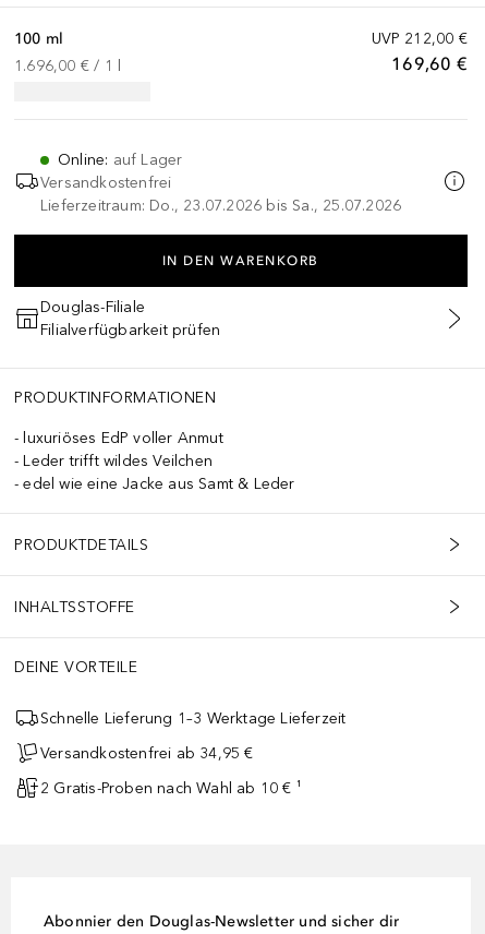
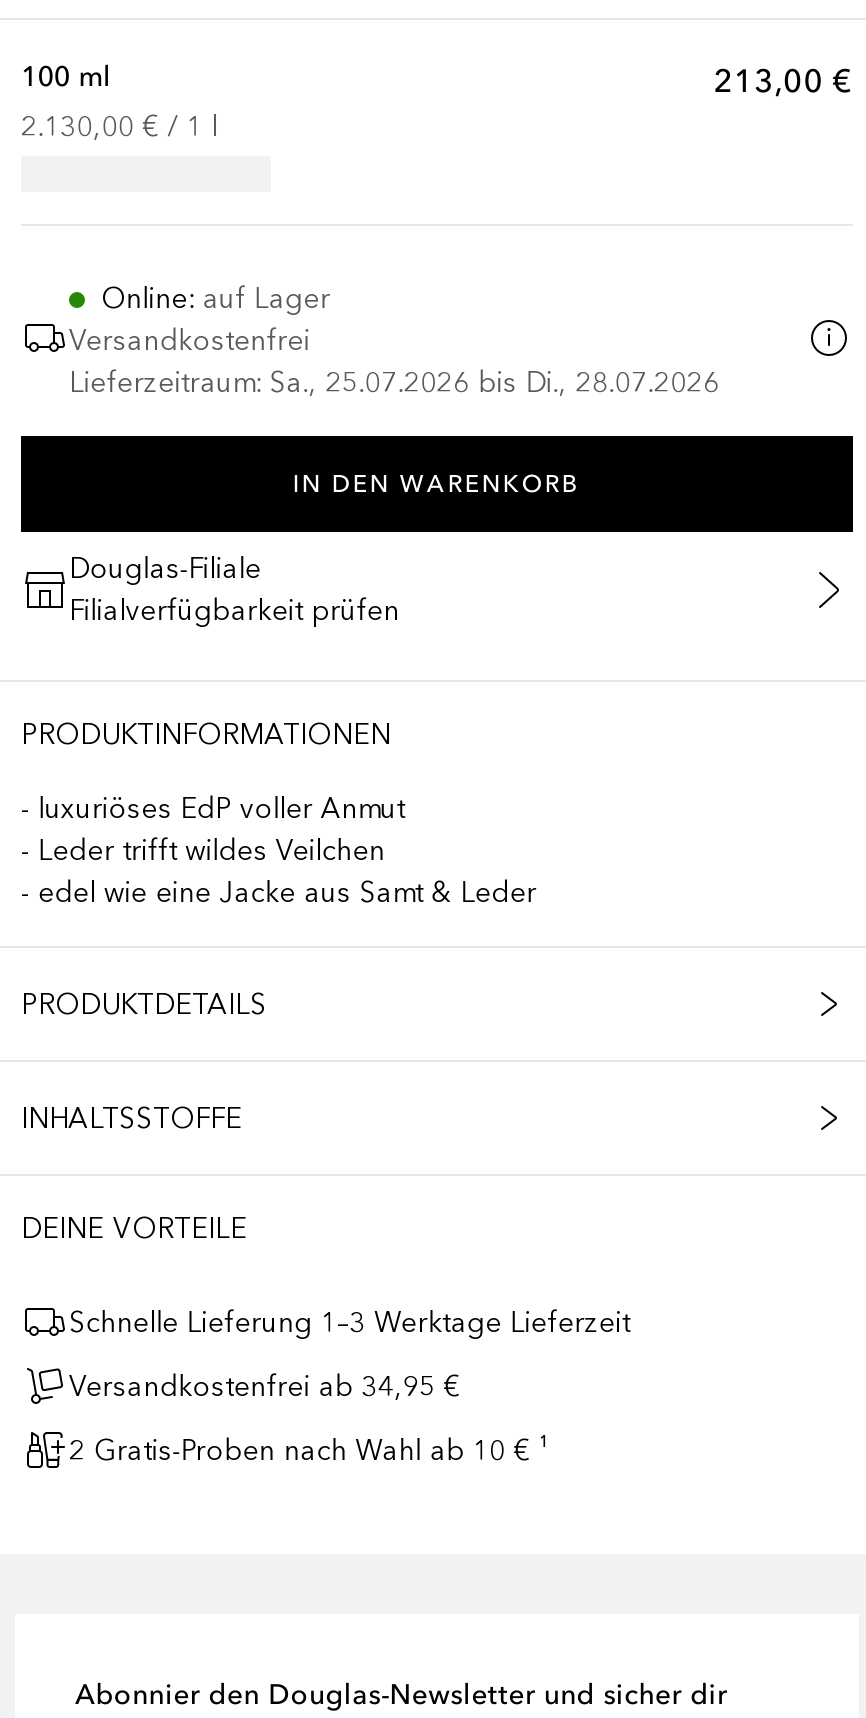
[371,29,467,74] UVP 212,00 € | 169,60 € -> [713,60,853,100] 213,00 €
[14,57,121,75] 1.696,00 €/ 1 l -> [21,110,217,144] 2.130,00 €/ 1 l
[40,196,401,215] Lieferzeitraum: Do., 23.07.2026 bis Sa., 25.07.2026 -> [69,366,719,400] Lieferzeitraum: Sa., 25.07.2026 bis Di., 28.07.2026

